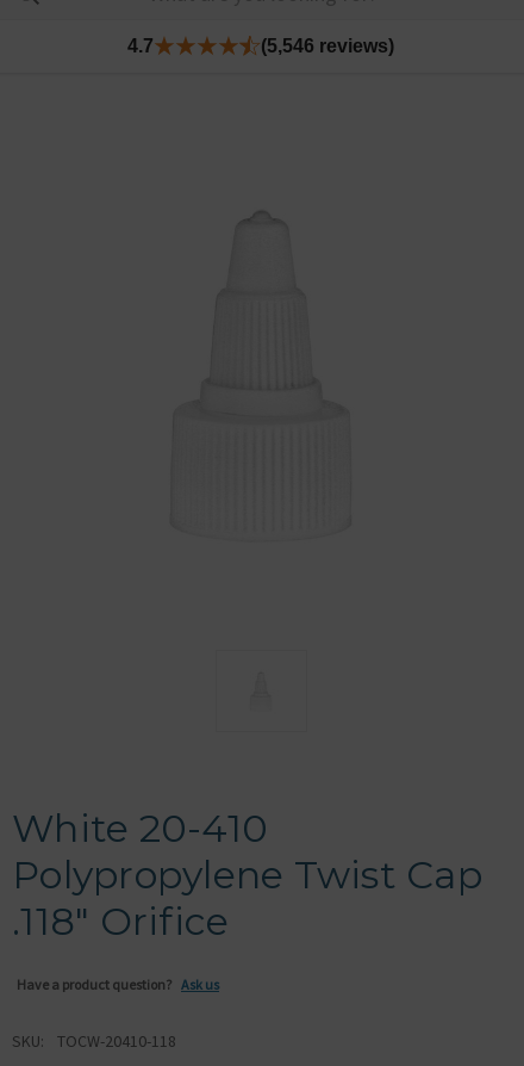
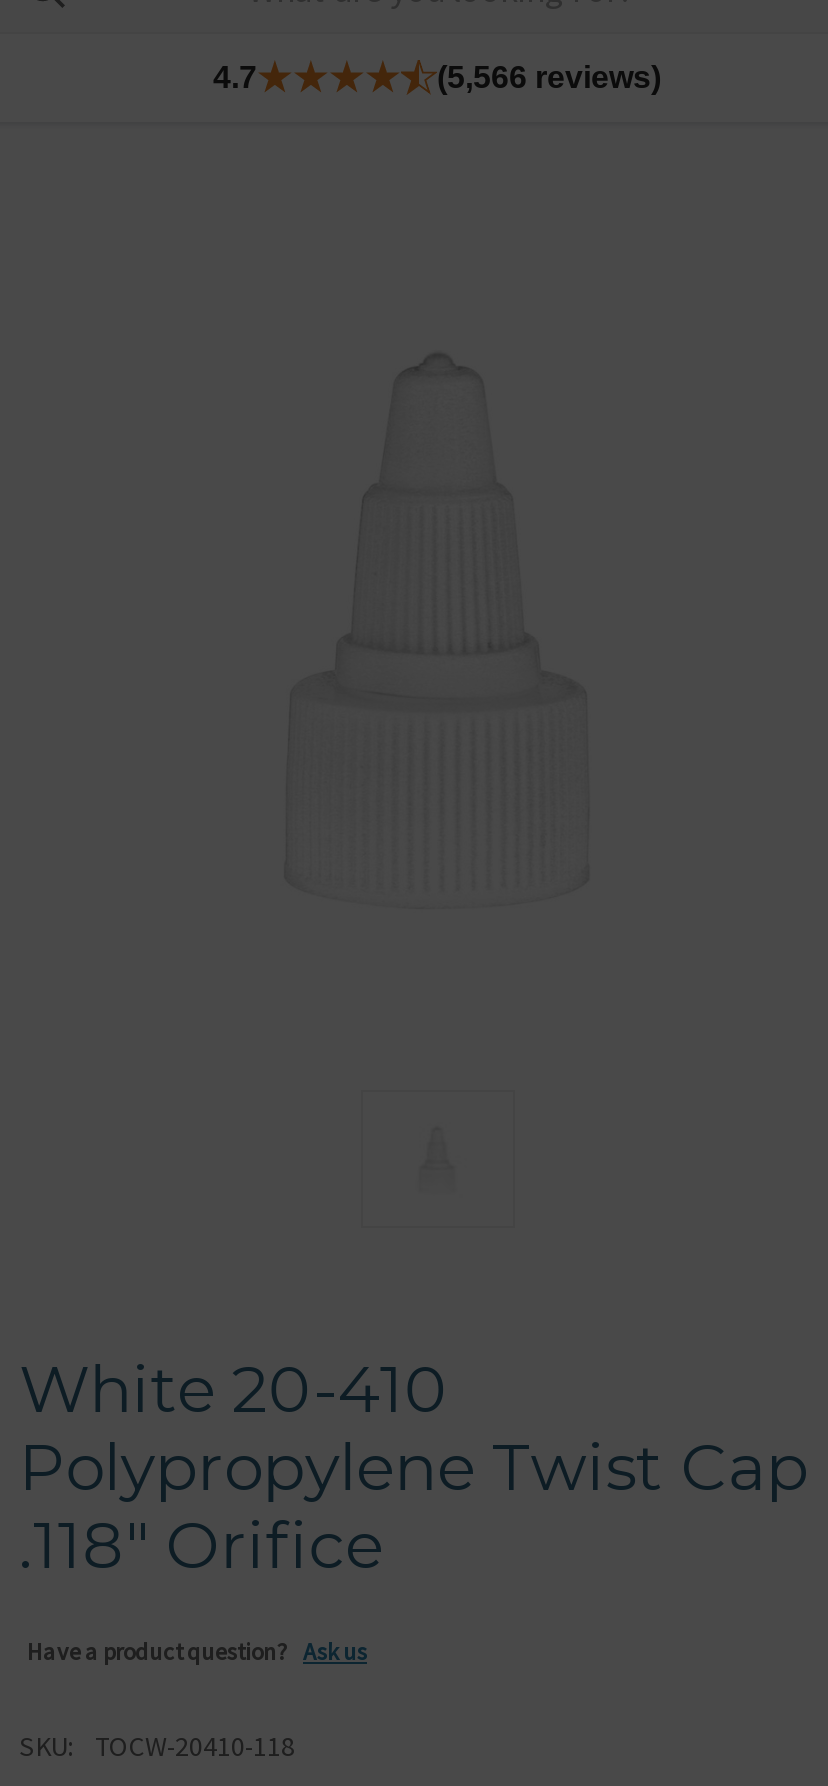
[261,36,394,56] (5,546 reviews) -> [437,60,661,94] (5,566 reviews)

